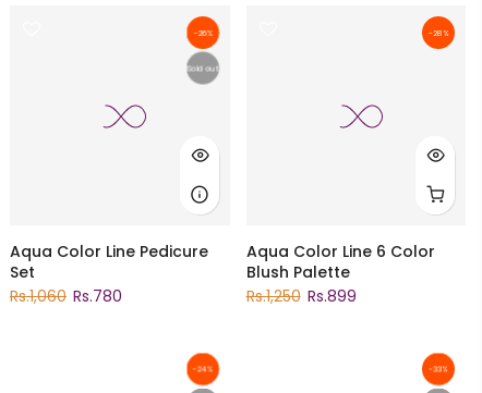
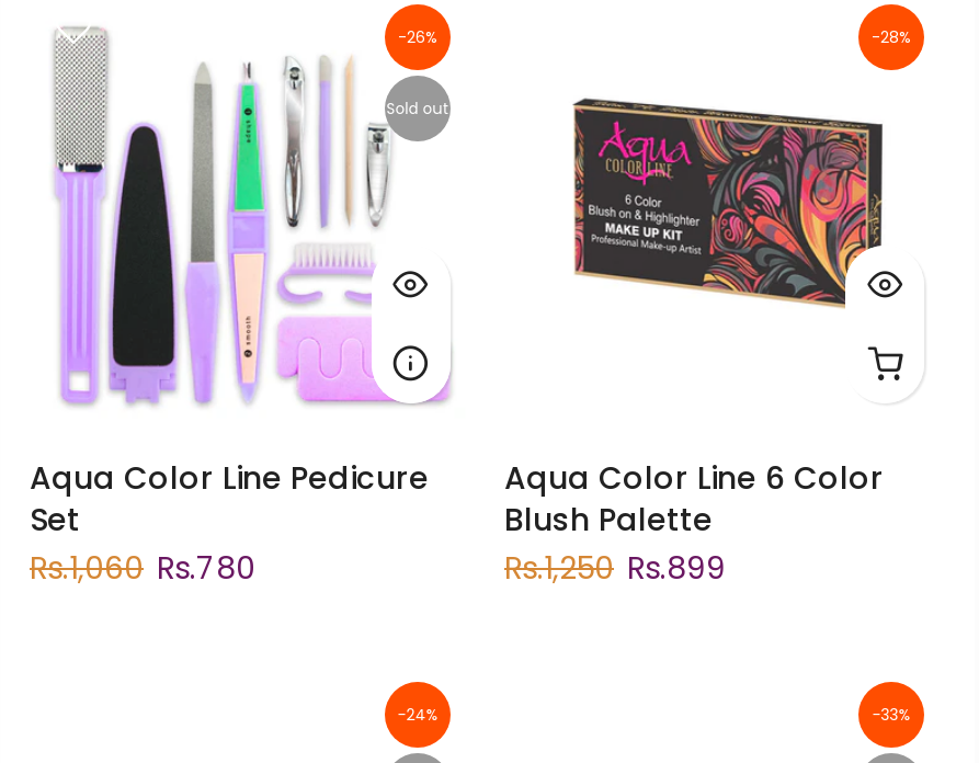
none -> [54,26,451,406] [image]
none -> [571,96,887,309] [image]

